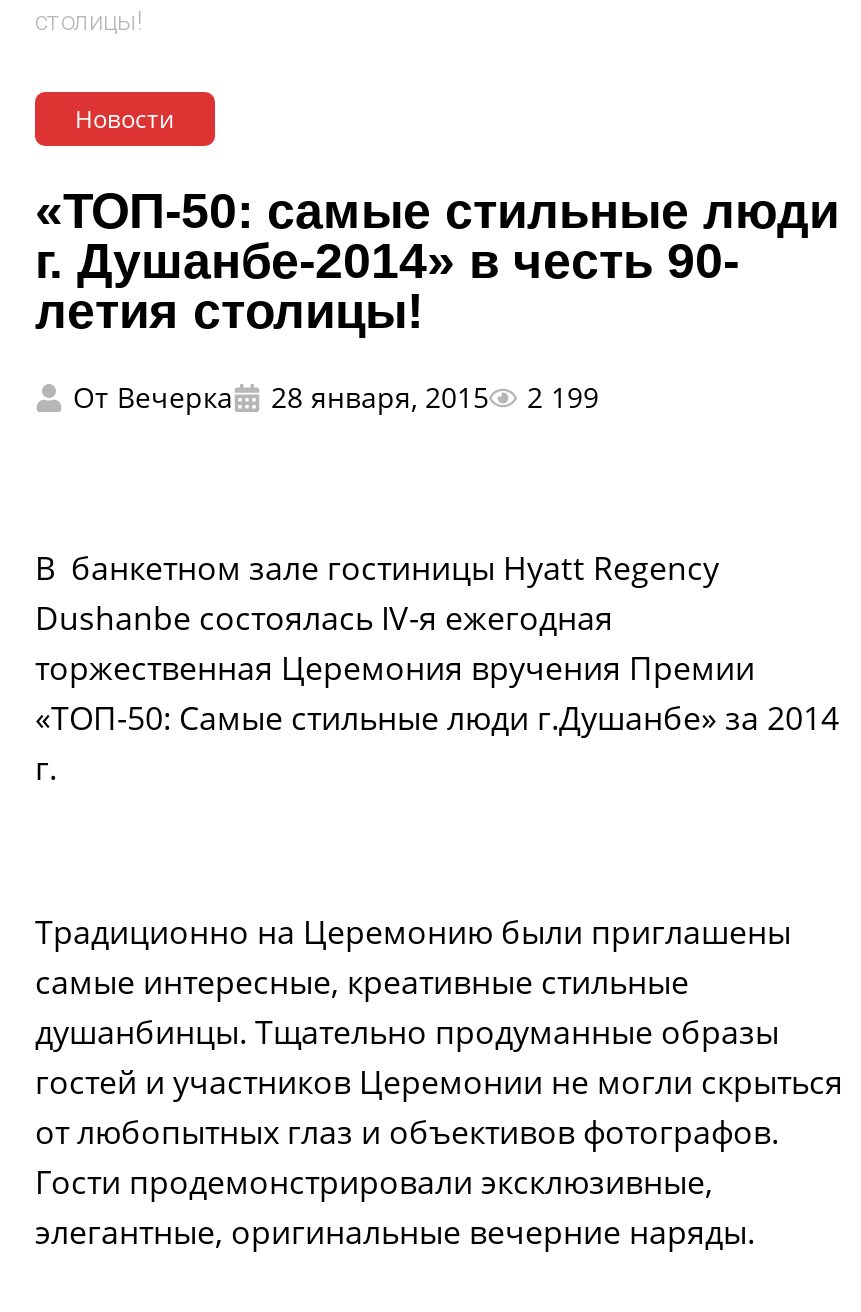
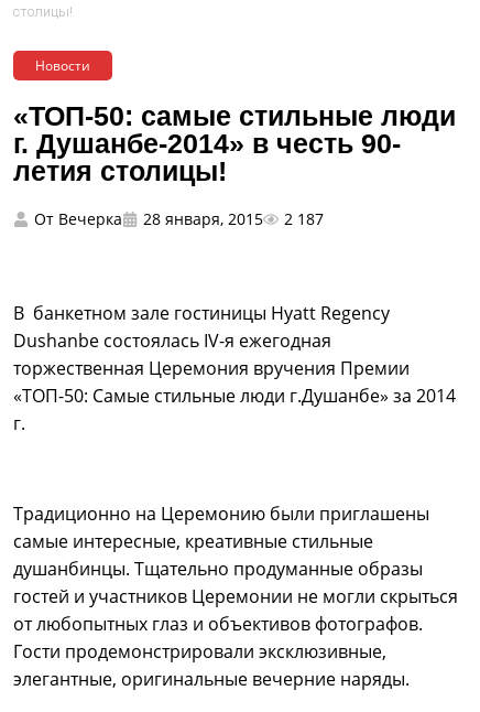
[73,378,599,416] От Вечерка 28 января, 2015 2 199 -> [34,208,324,229] От Вечерка 28 января, 2015 2 187

